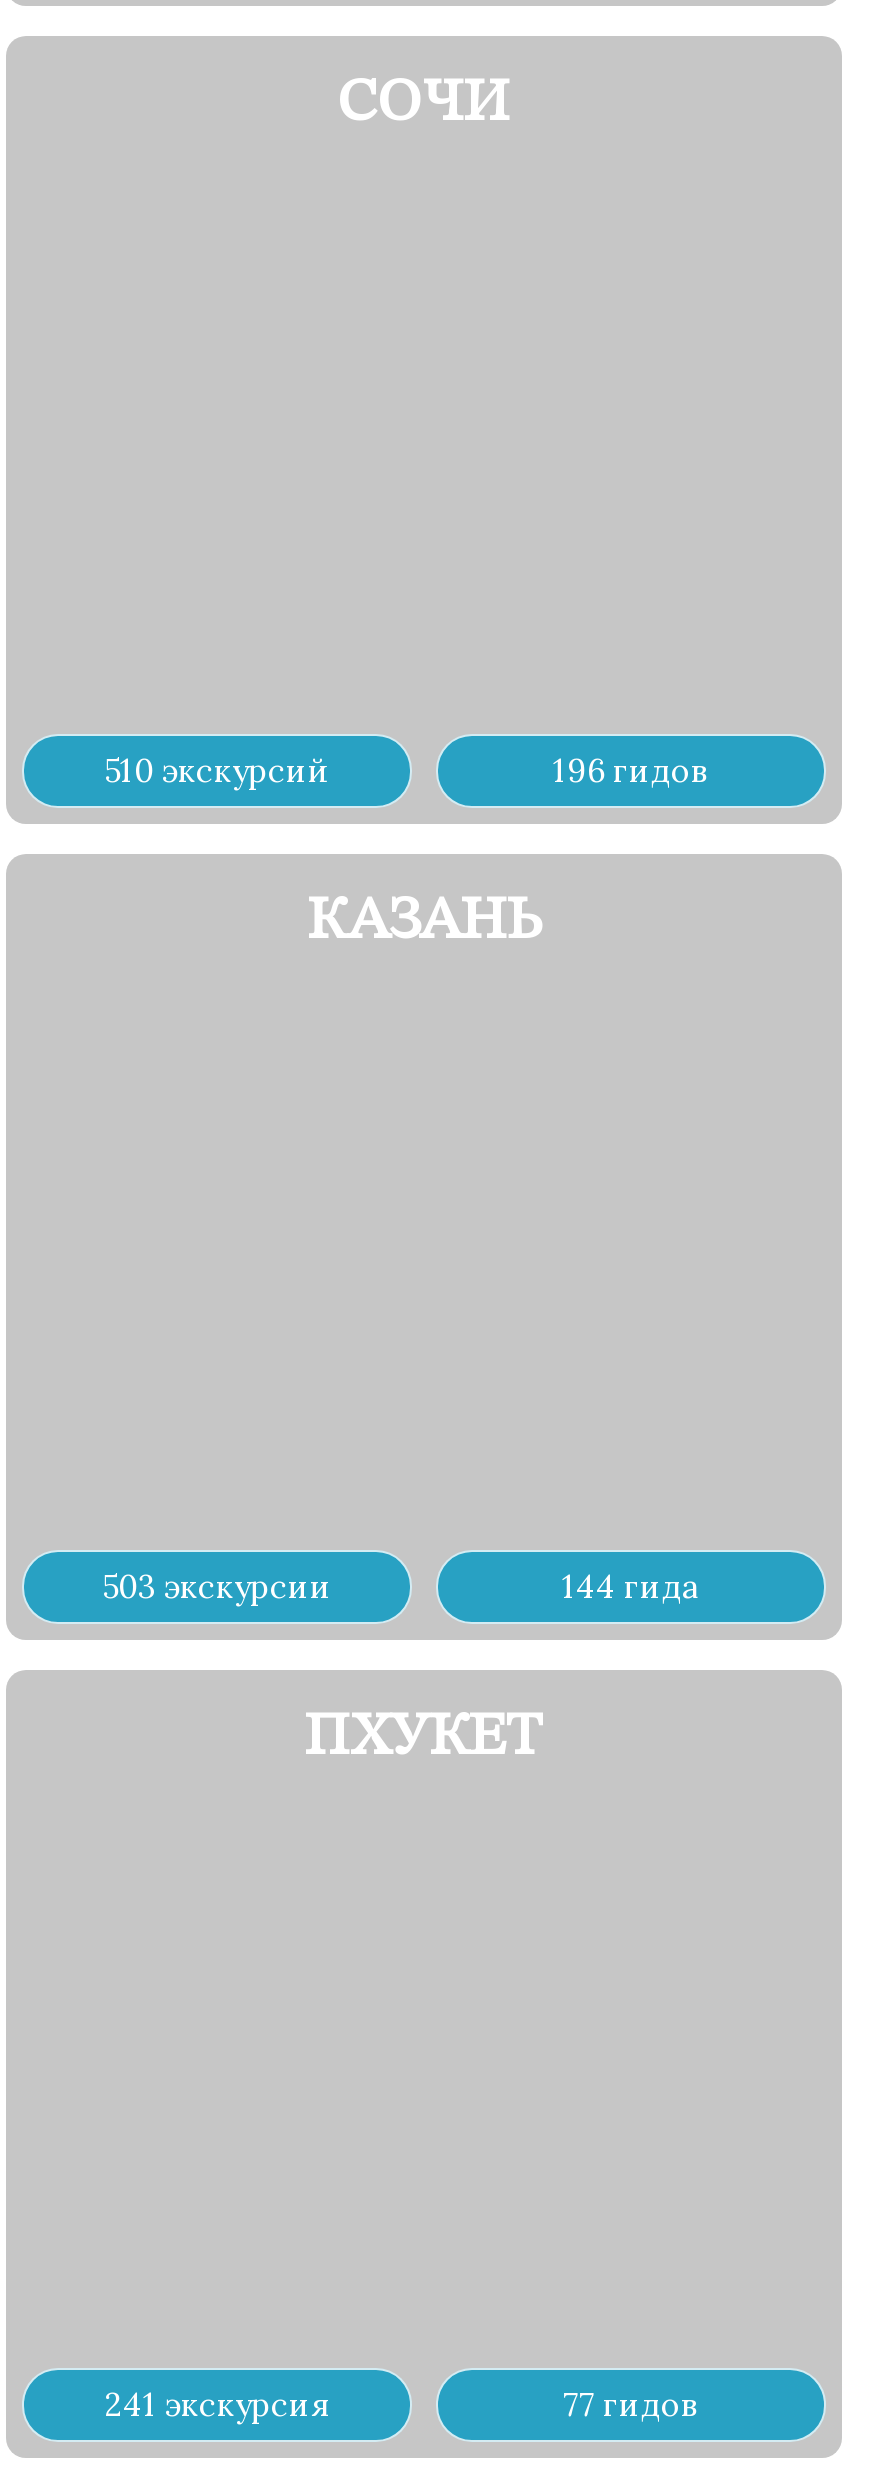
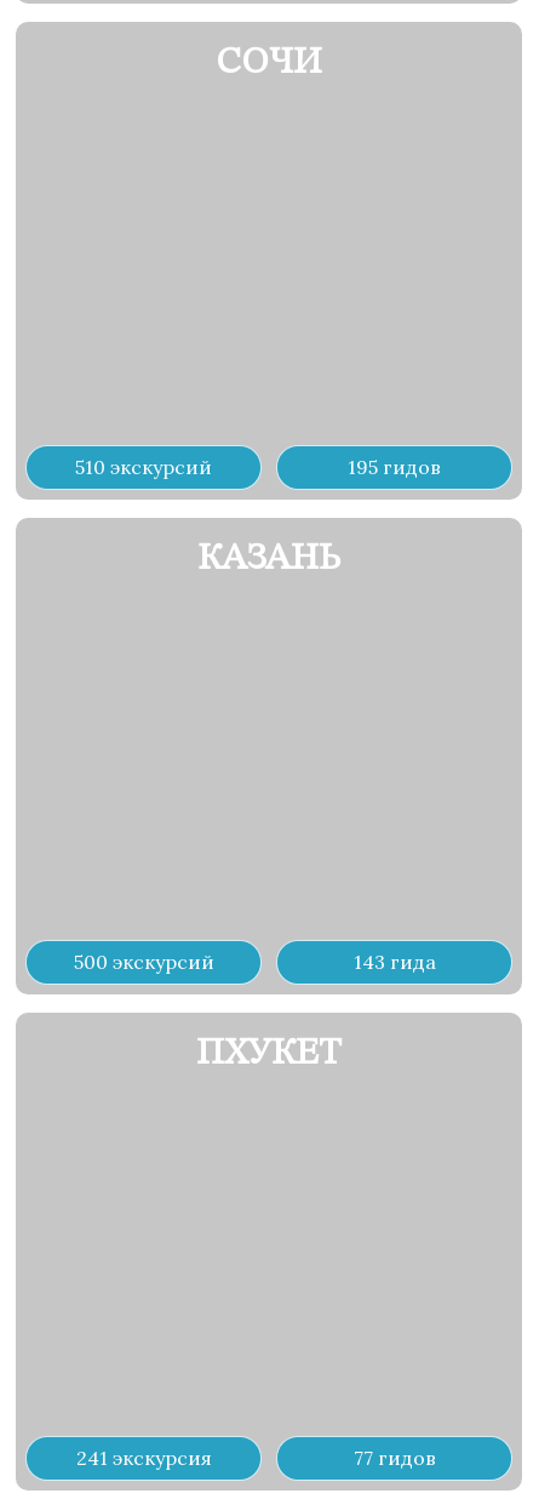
[553,749,709,789] 196 гидов -> [348,454,441,479] 195 гидов
[102,1567,700,1607] 503 экскурсии | 144 гида -> [73,950,435,974] 500 экскурсий | 143 гида

